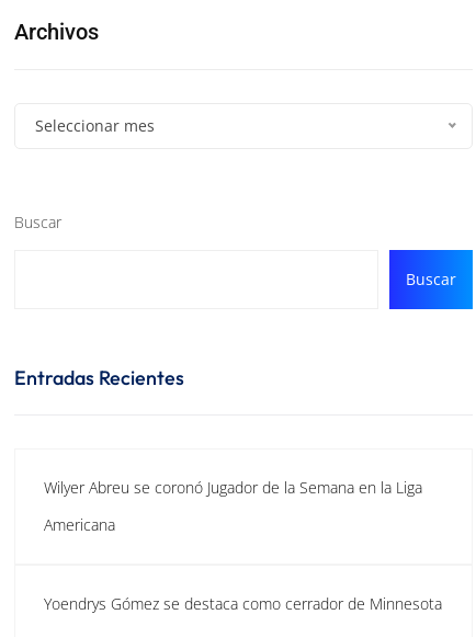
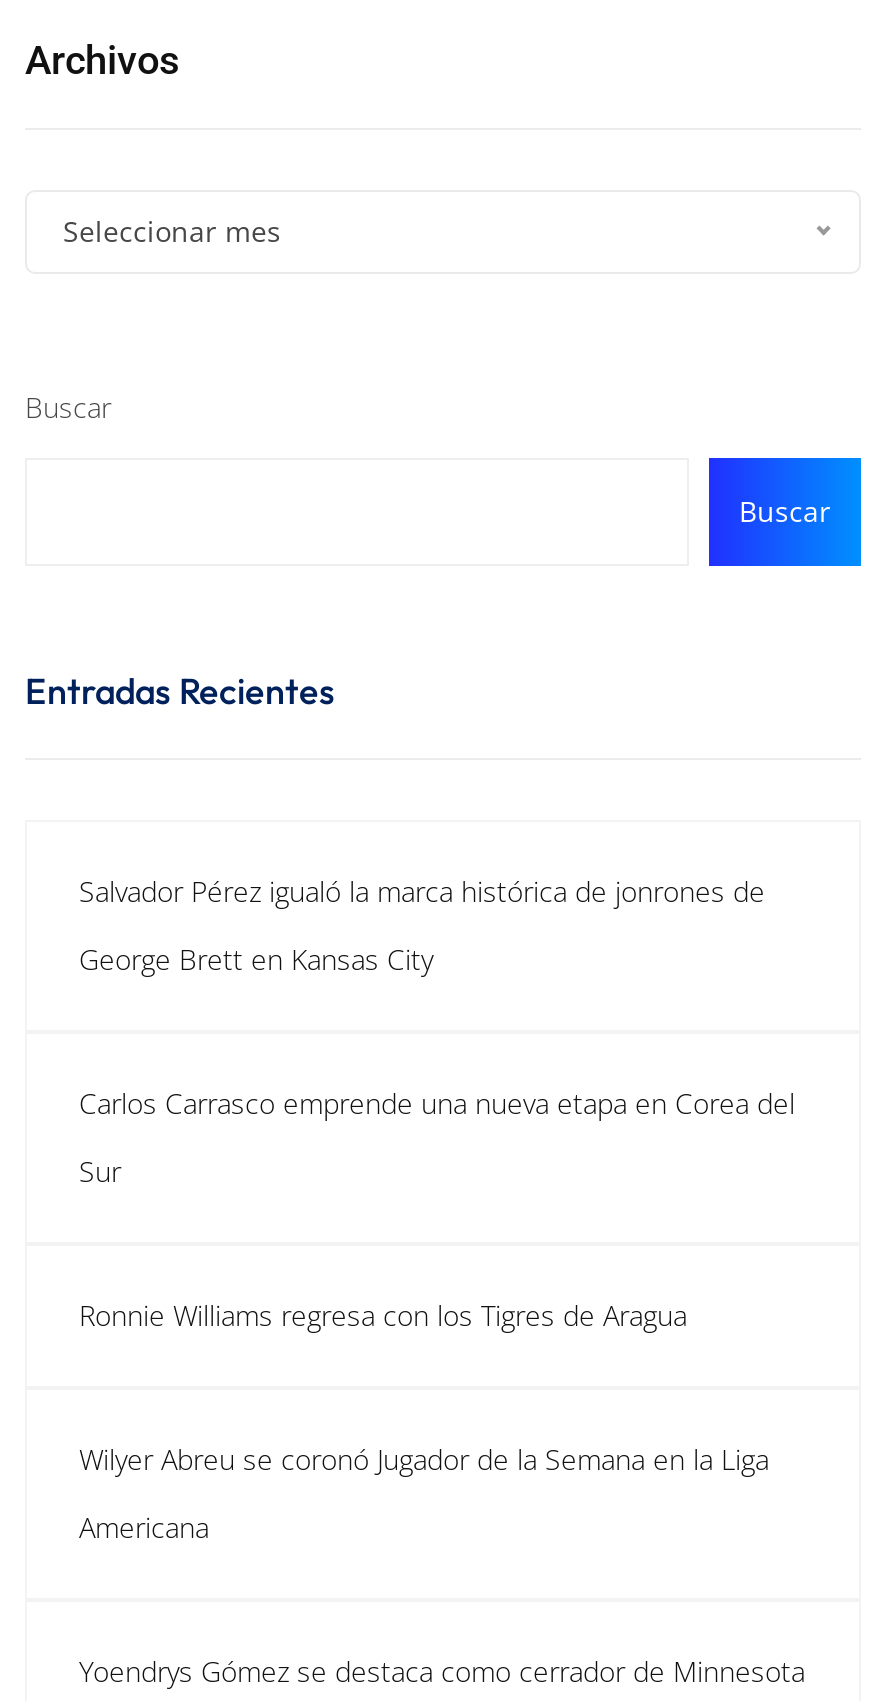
none -> [79,871,765,977] Salvador Pérez igualó la marca histórica de jonrones de | George Brett en Kansas City
none -> [79,1083,795,1189] Carlos Carrasco emprende una nueva etapa en Corea del | Sur
none -> [79,1295,687,1333] Ronnie Williams regresa con los Tigres de Aragua

